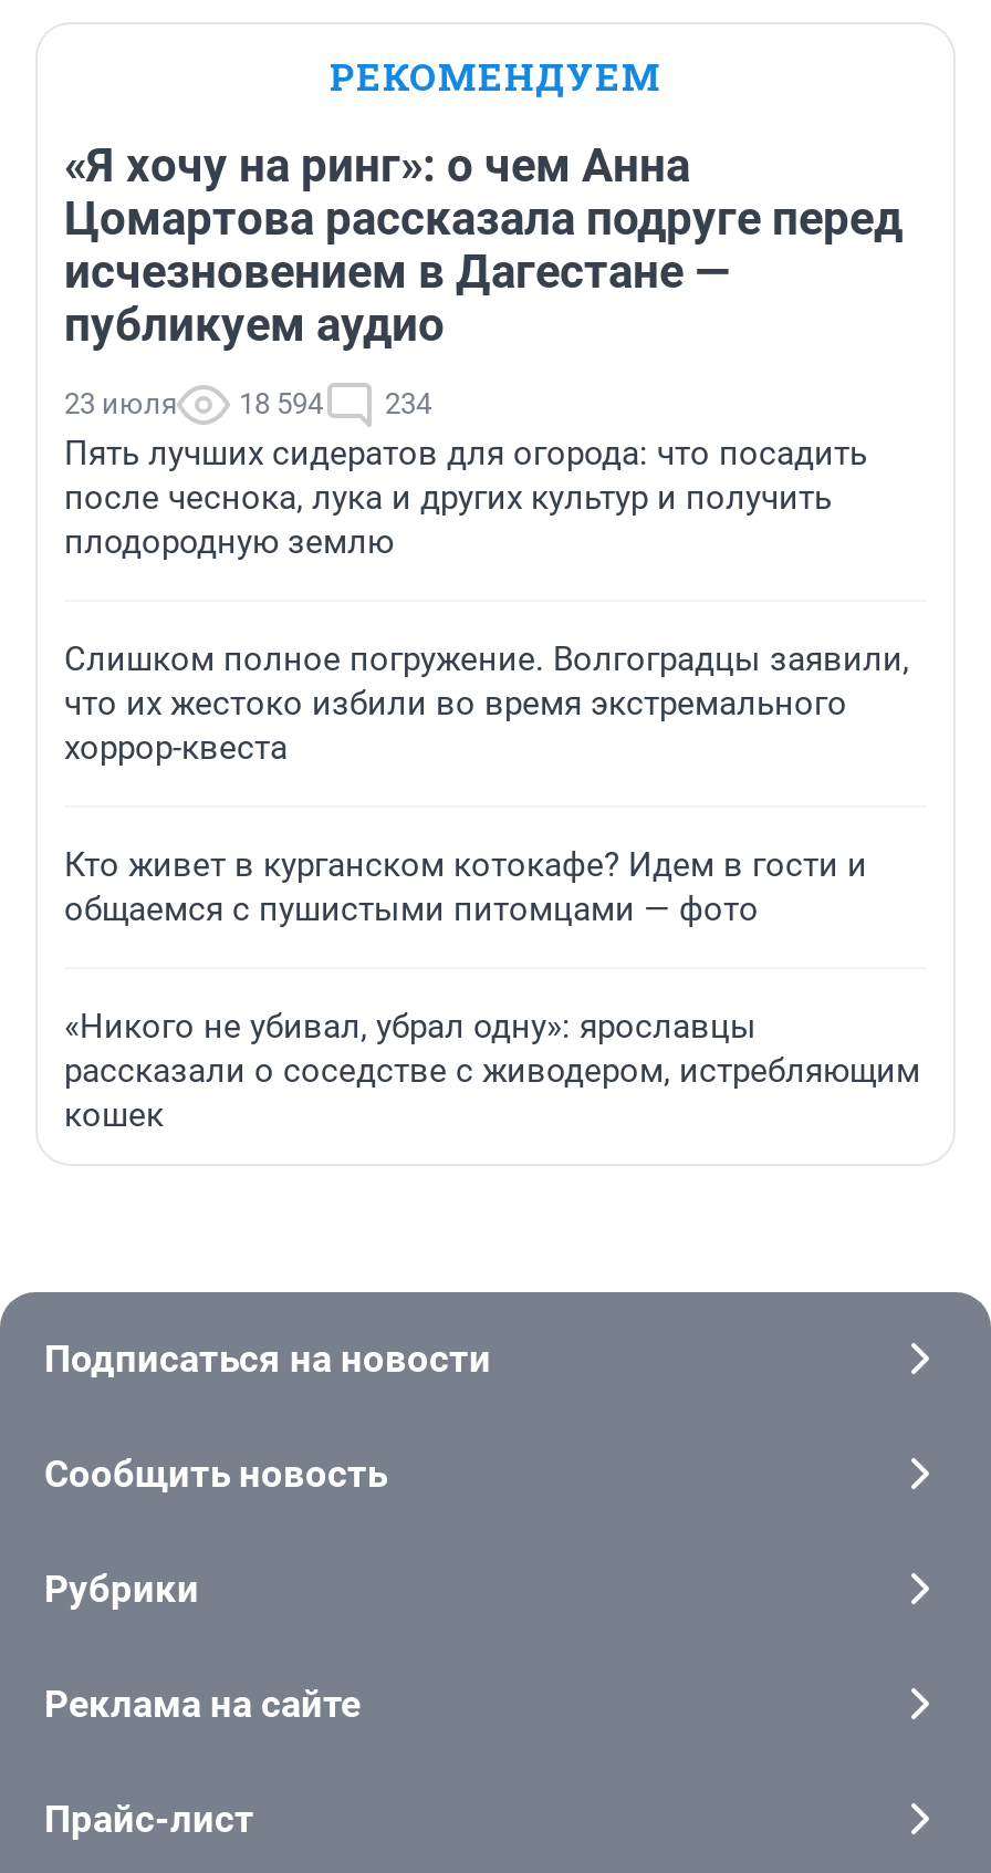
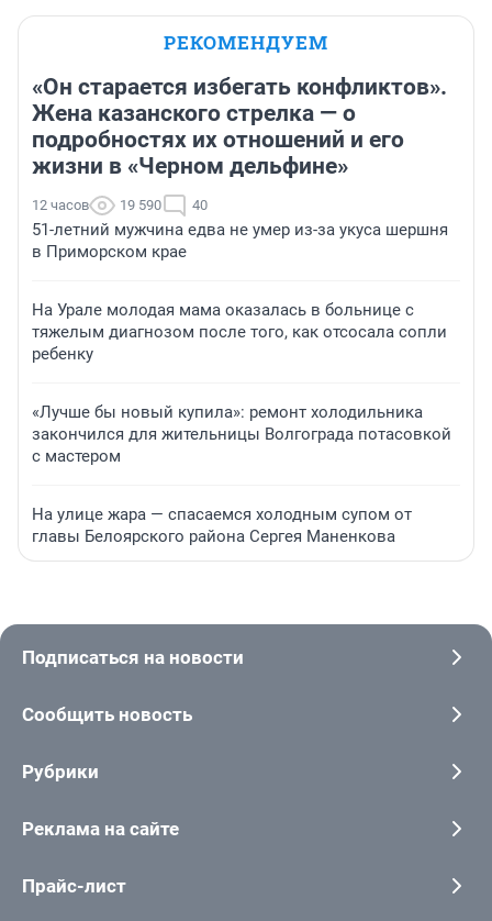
[64,141,903,353] «Я хочу на ринг»: о чем Анна | Цомартова рассказала подруге перед | исчезновением в Дагестане — | публикуем аудио -> [32,74,447,180] «Он старается избегать конфликтов». | Жена казанского стрелка — о | подробностях их отношений и его | жизни в «Черном дельфине»
[64,388,867,563] 23 июля | 18 594 | 234 | Пять лучших сидератов для огорода: что посадить | после чеснока, лука и других культур и получить | плодородную землю -> [32,197,448,262] 12 часов | 19 590 | 40 | 51-летний мужчина едва не умер из-за укуса шершня | в Приморском крае
[64,641,909,769] Слишком полное погружение. Волгоградцы заявили, | что их жестоко избили во время экстремального | хоррор-квеста -> [32,301,447,364] На Урале молодая мама оказалась в больнице с | тяжелым диагнозом после того, как отсосала сопли | ребенку
[64,846,867,930] Кто живет в курганском котокафе? Идем в гости и | общаемся с пушистыми питомцами — фото -> [32,403,451,467] «Лучше бы новый купила»: ремонт холодильника | закончился для жительницы Волгограда потасовкой | с мастером
[64,1008,920,1136] «Никого не убивал, убрал одну»: ярославцы | рассказали о соседстве с живодером, истребляющим | кошек -> [32,505,412,547] На улице жара — спасаемся холодным супом от | главы Белоярского района Сергея Маненкова

